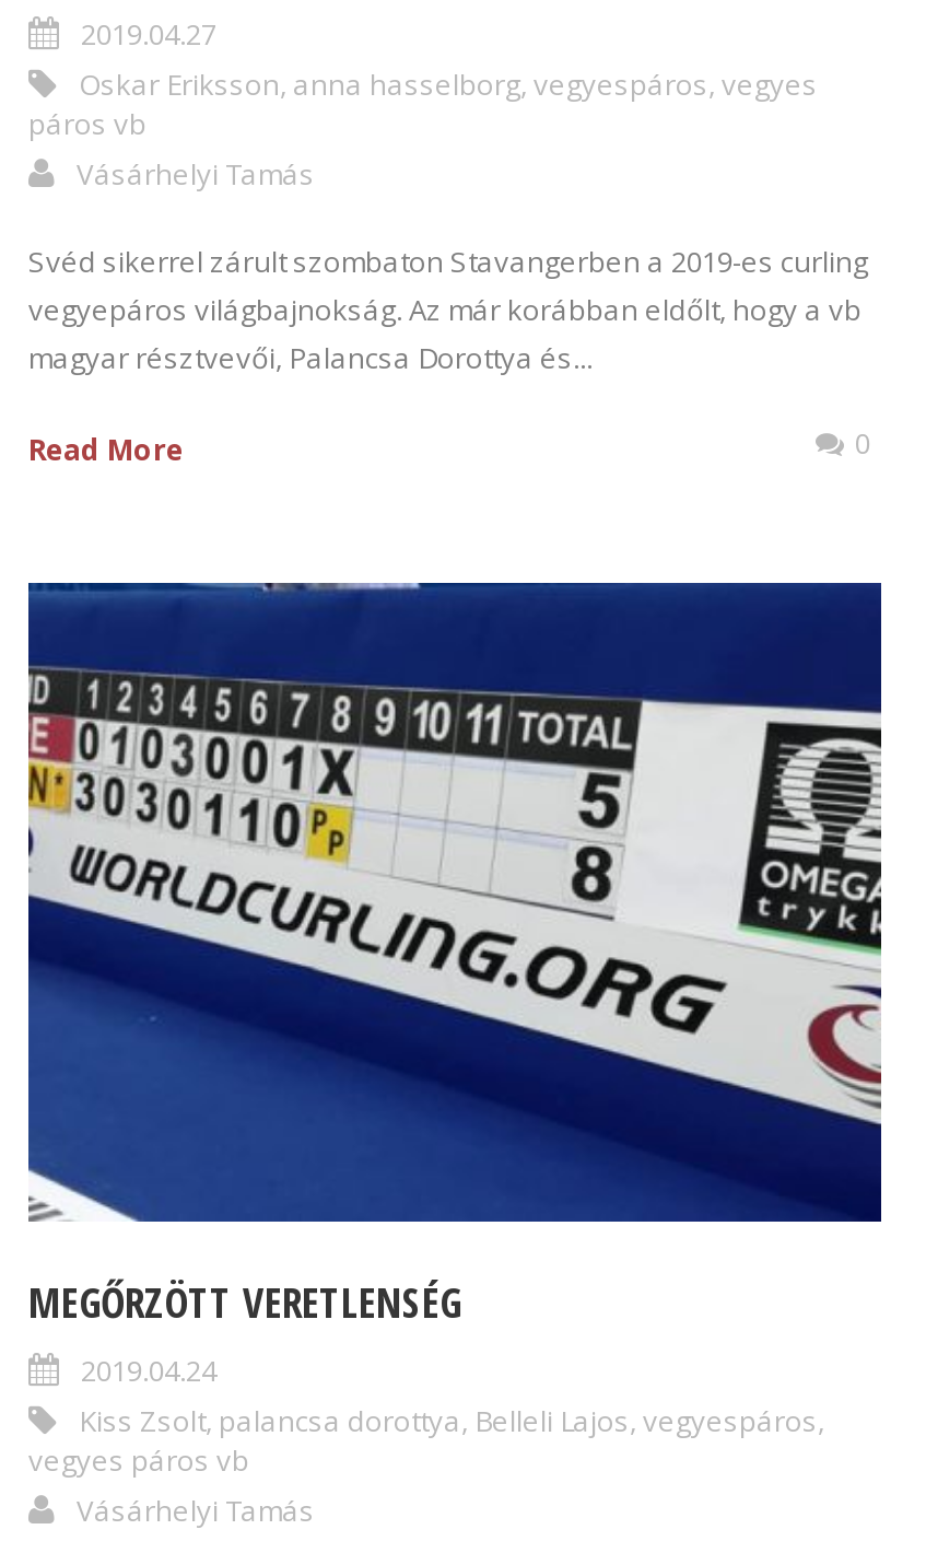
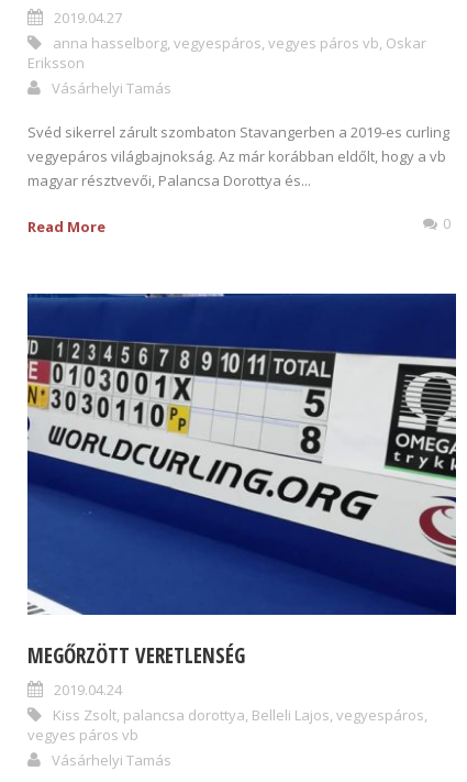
[28,64,818,143] Oskar Eriksson, anna hasselborg, vegyespáros, vegyes | páros vb -> [27,33,426,72] anna hasselborg, vegyespáros, vegyes páros vb, Oskar | Eriksson

